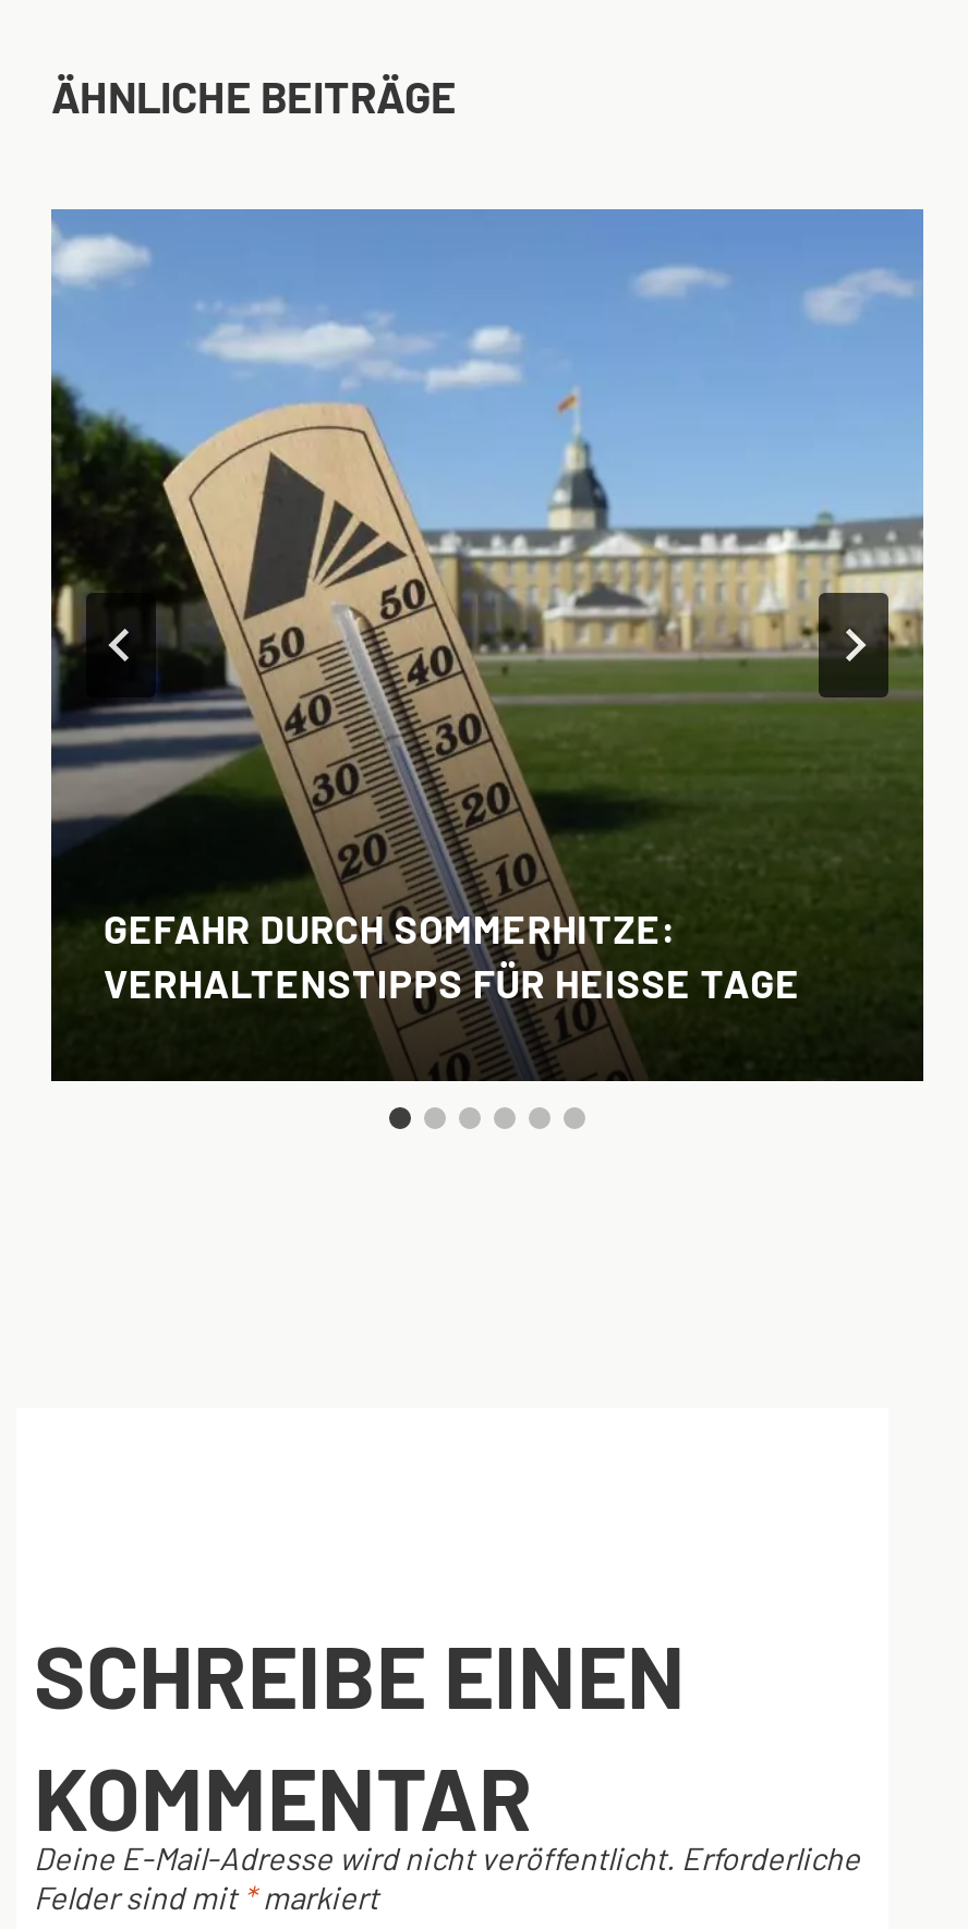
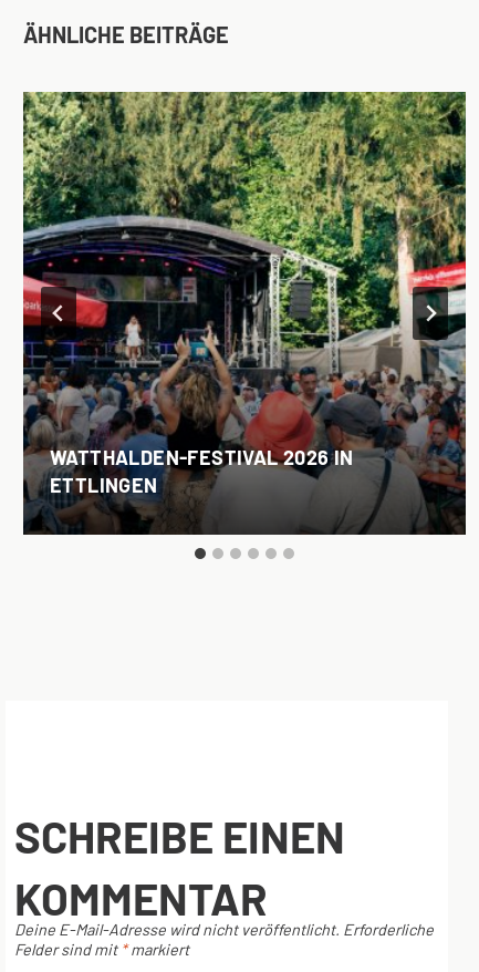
[49,207,925,1079] [image] | GEFAHR DURCH SOMMERHITZE: | VERHALTENSTIPPS FÜR HEISSE TAGE -> [22,91,467,535] [image] | WATTHALDEN-FESTIVAL 2026 IN | ETTLINGEN

